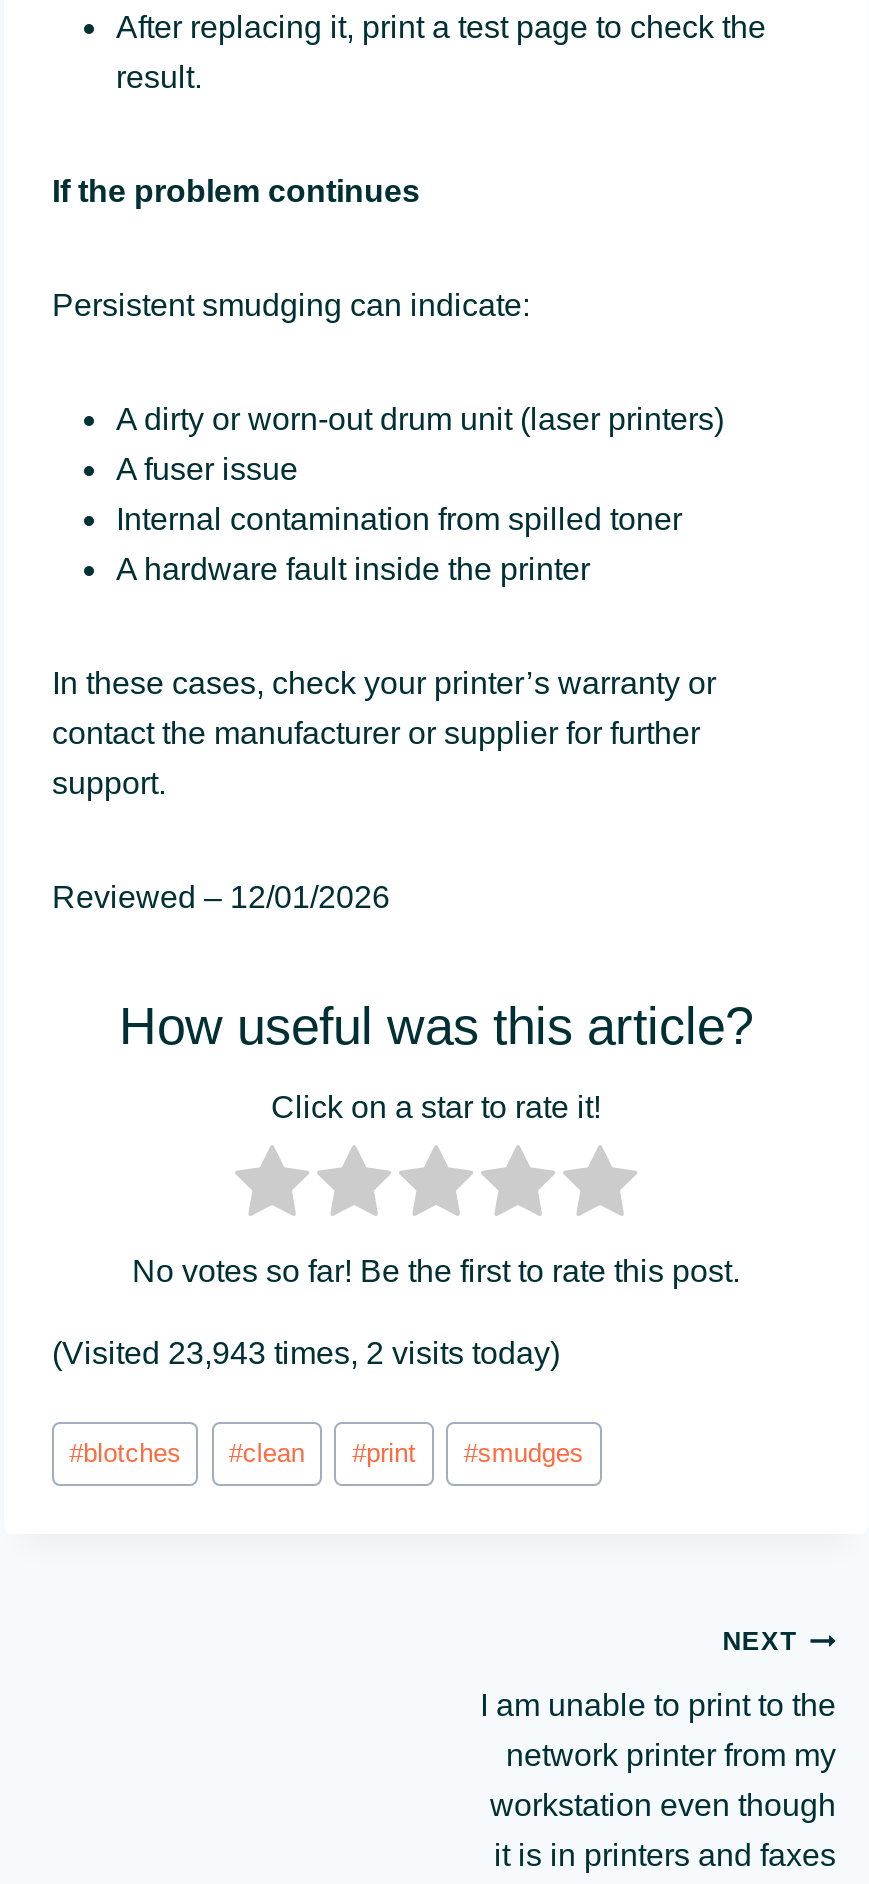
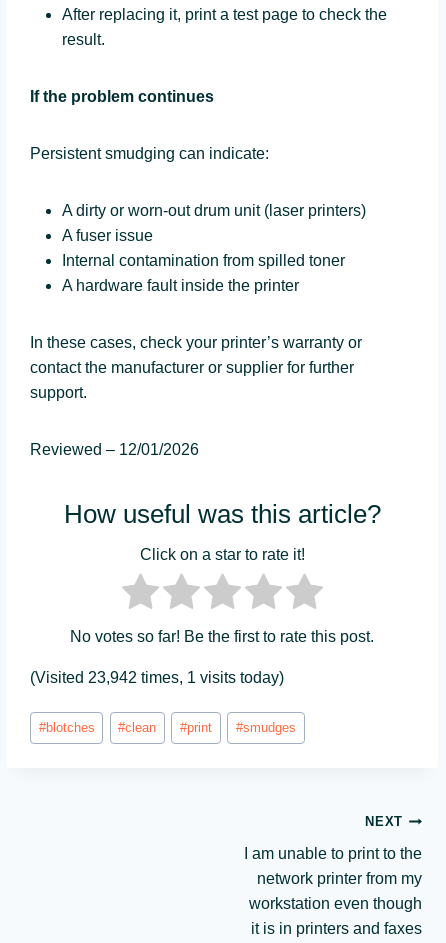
[52,1335,560,1369] (Visited 23,943 times, 2 visits today) -> [30,669,284,686] (Visited 23,942 times, 1 visits today)

